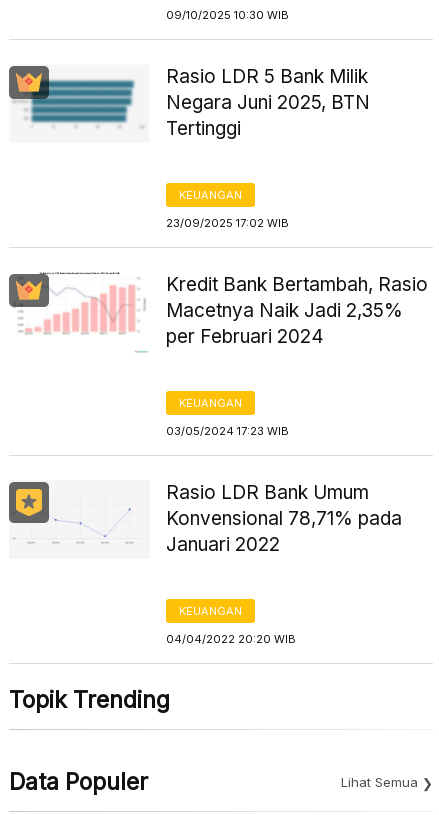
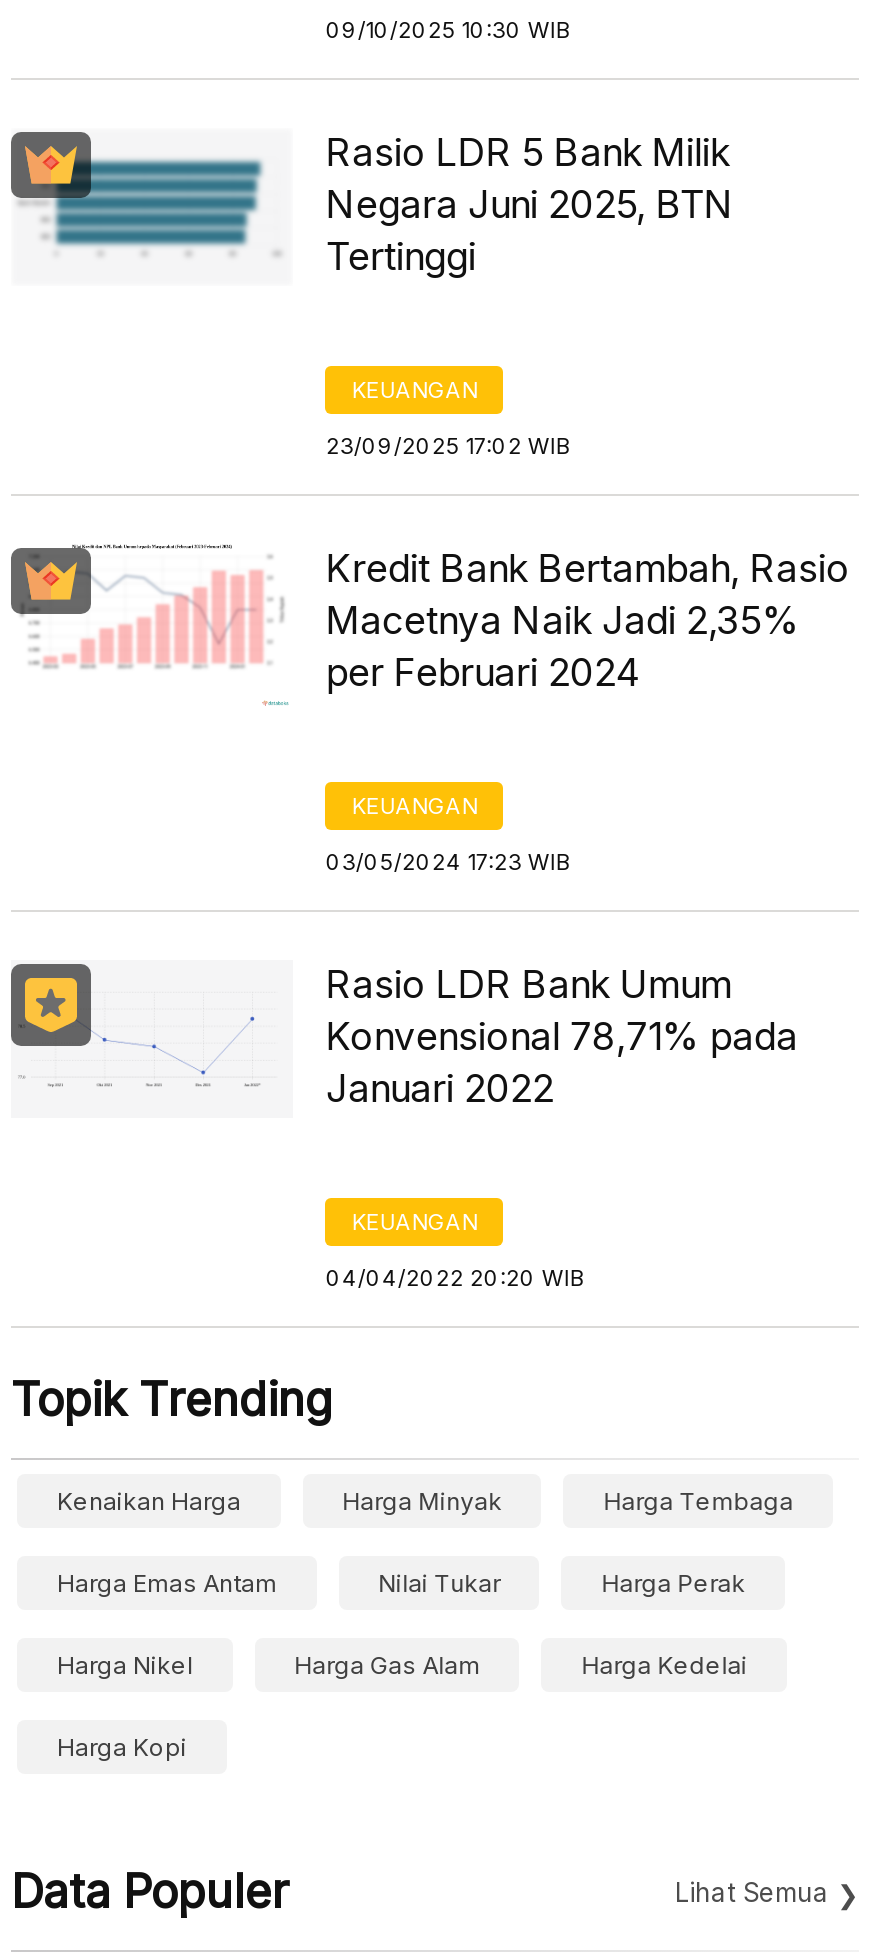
none -> [57,1486,793,1762] Kenaikan Harga | Harga Minyak | Harga Tembaga | Harga Emas Antam | Nilai Tukar | Harga Perak | Harga Nikel | Harga Gas Alam | Harga Kedelai | Harga Kopi

